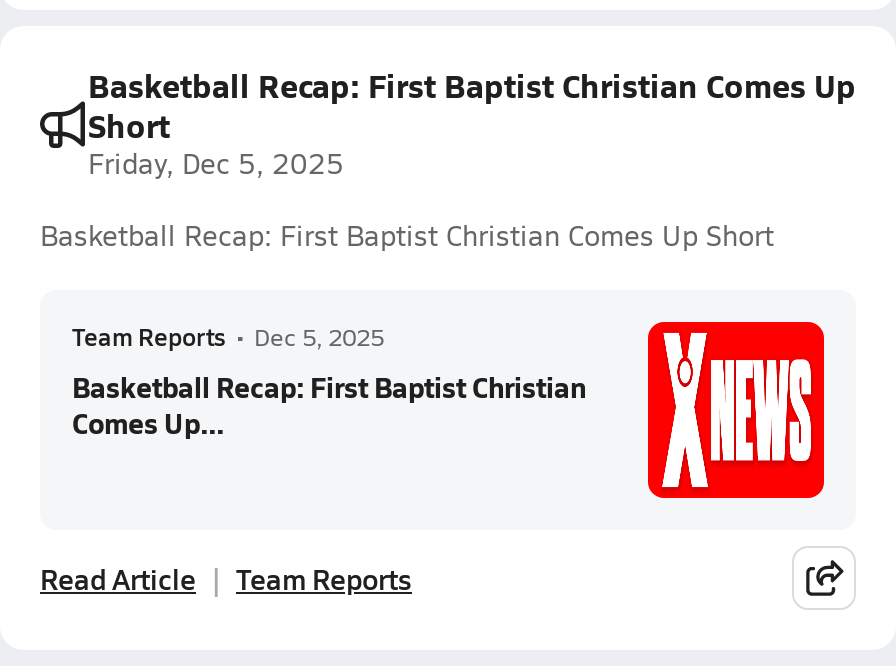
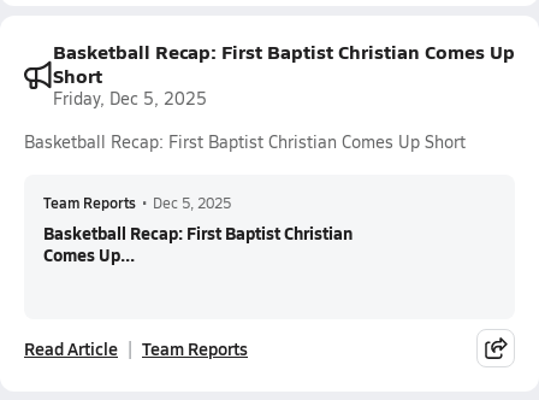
[646,320,826,500] [image] -> none

